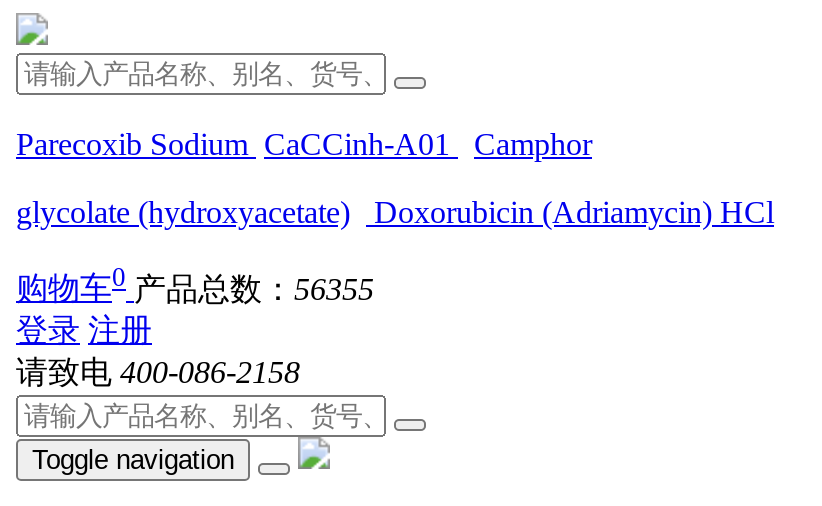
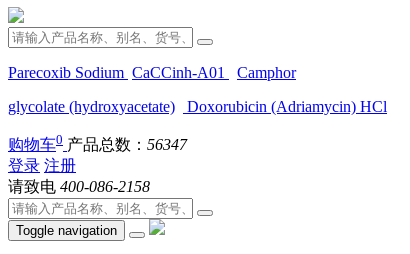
[16,263,374,306] 购物车0 产品总数：56355 -> [8,132,187,153] 购物车0 产品总数：56347

